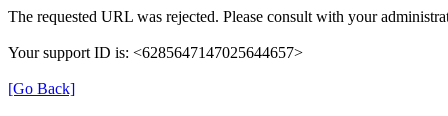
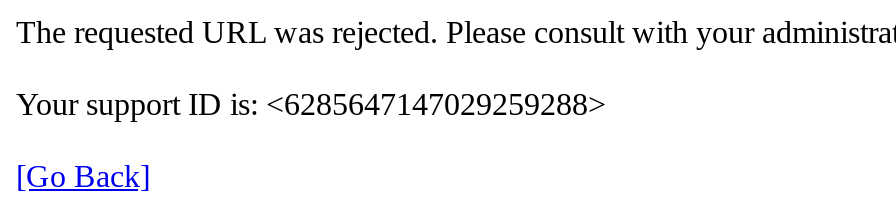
[8,44,303,61] Your support ID is: <6285647147025644657> -> [16,87,606,121] Your support ID is: <6285647147029259288>

